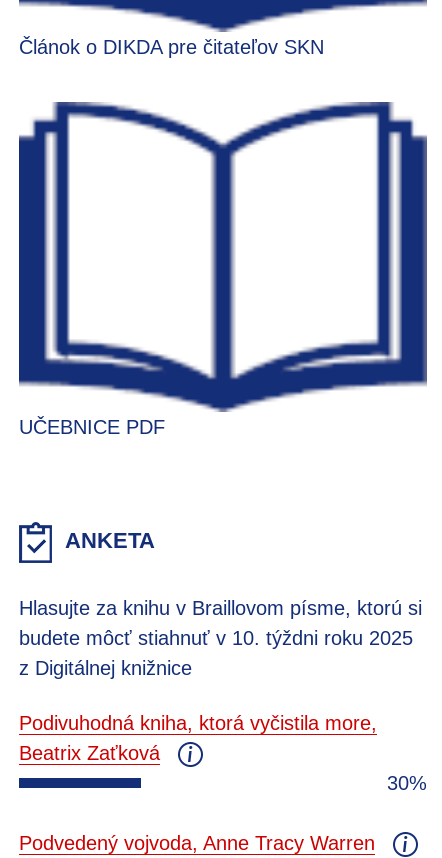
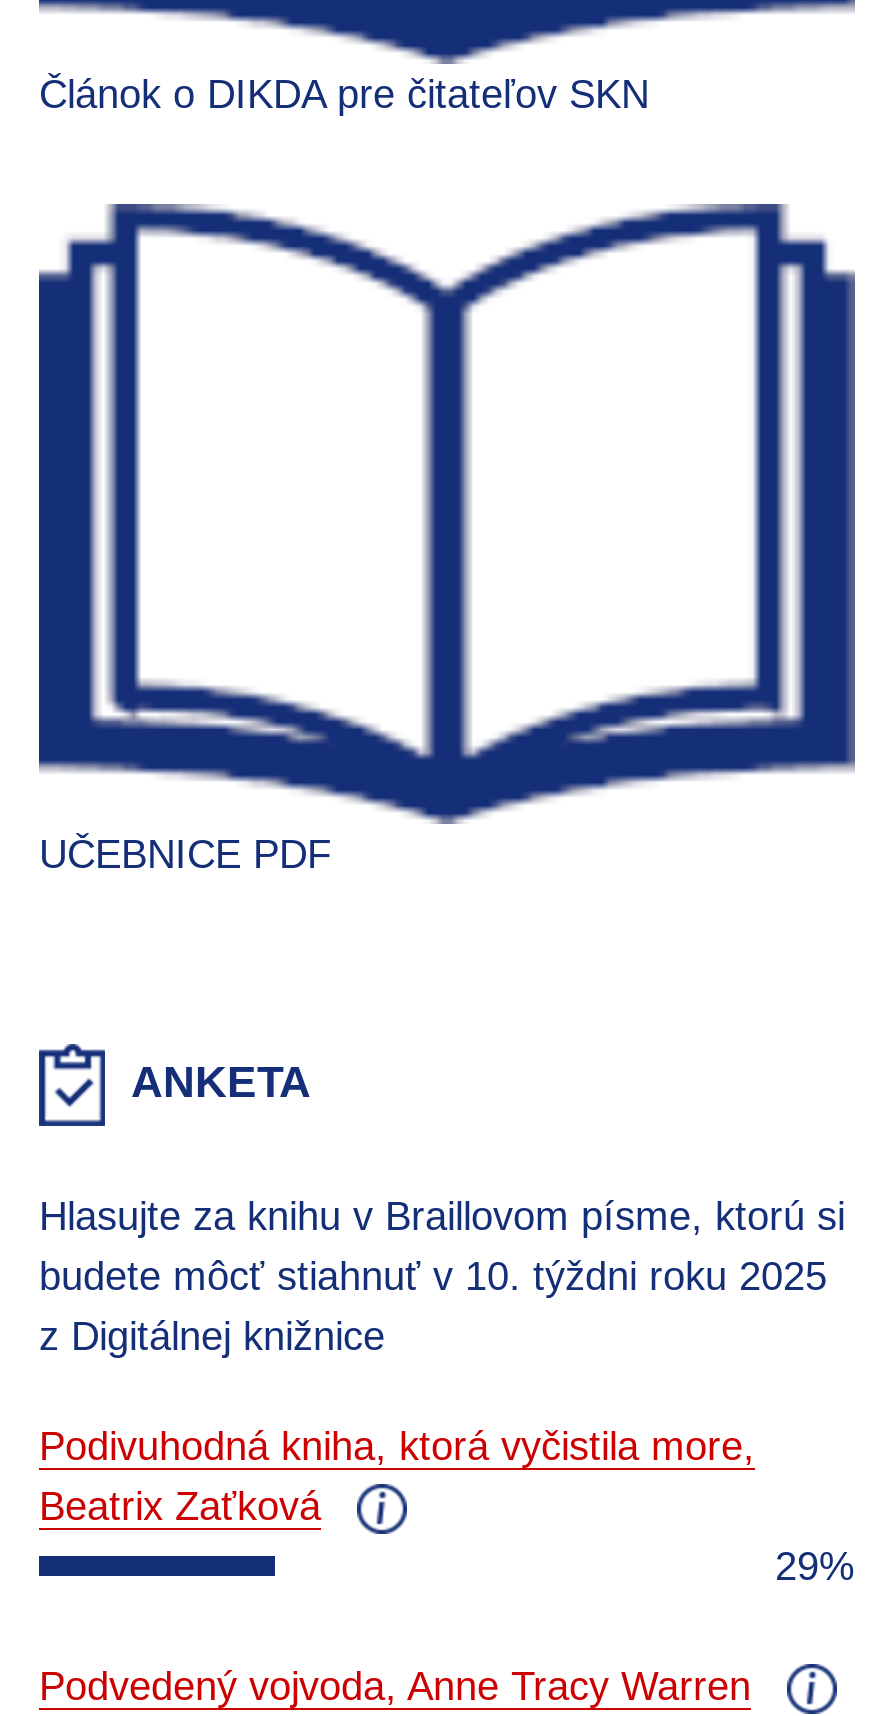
[387,771,427,793] 30% -> [775,1543,855,1587] 29%

